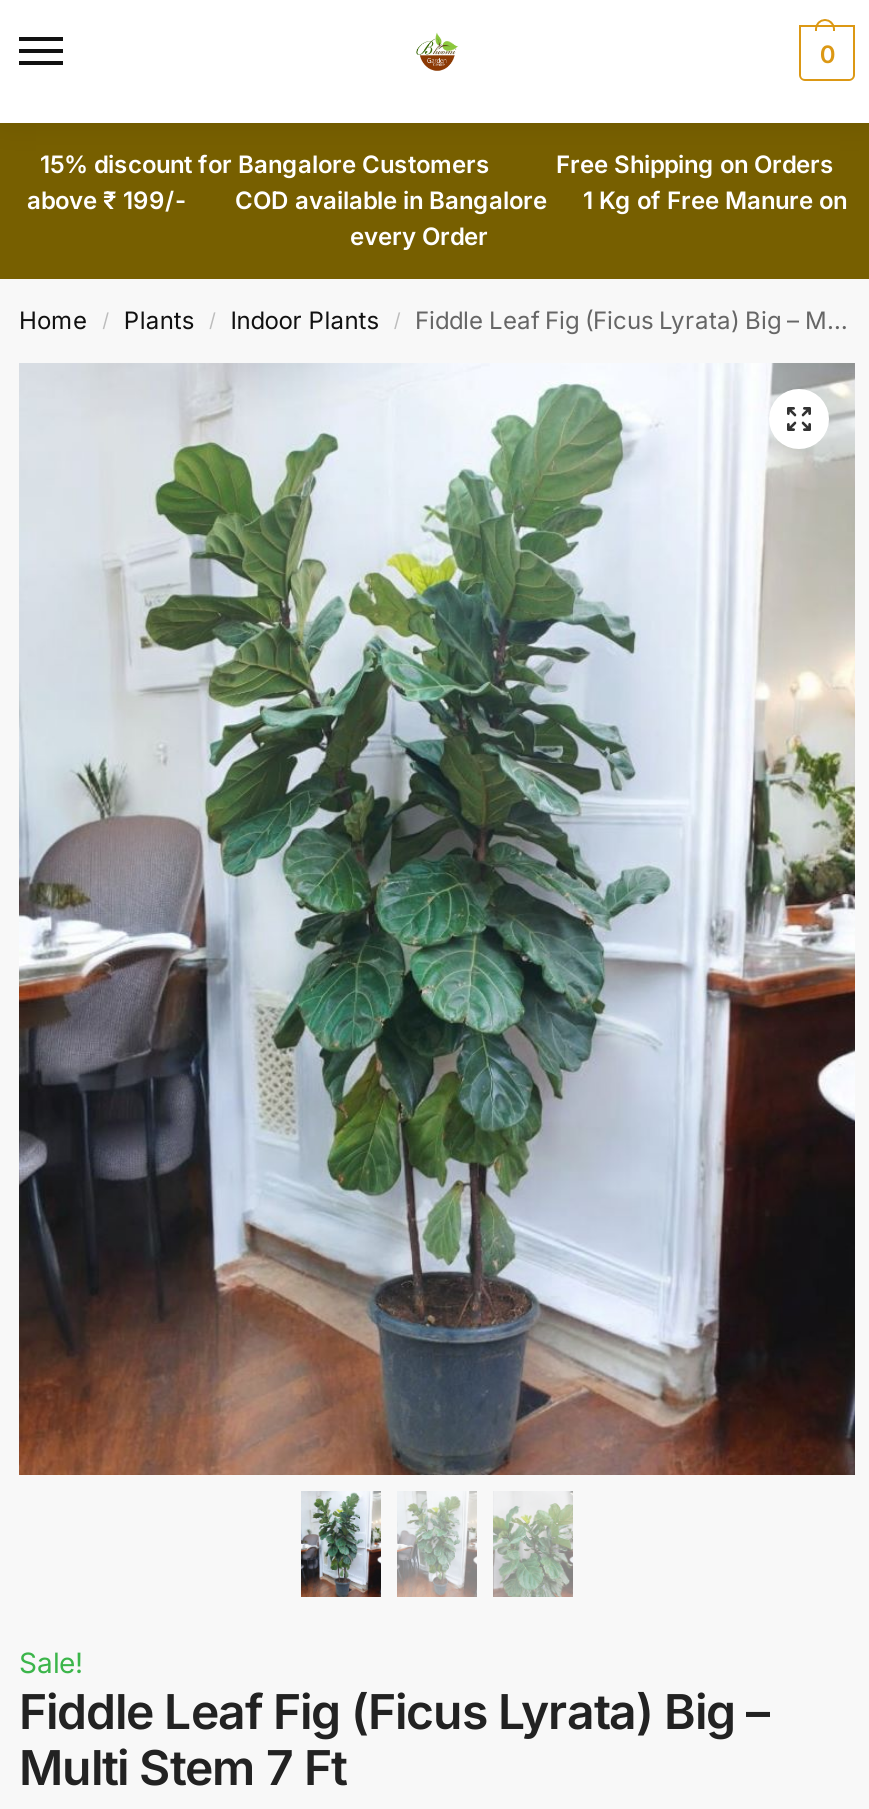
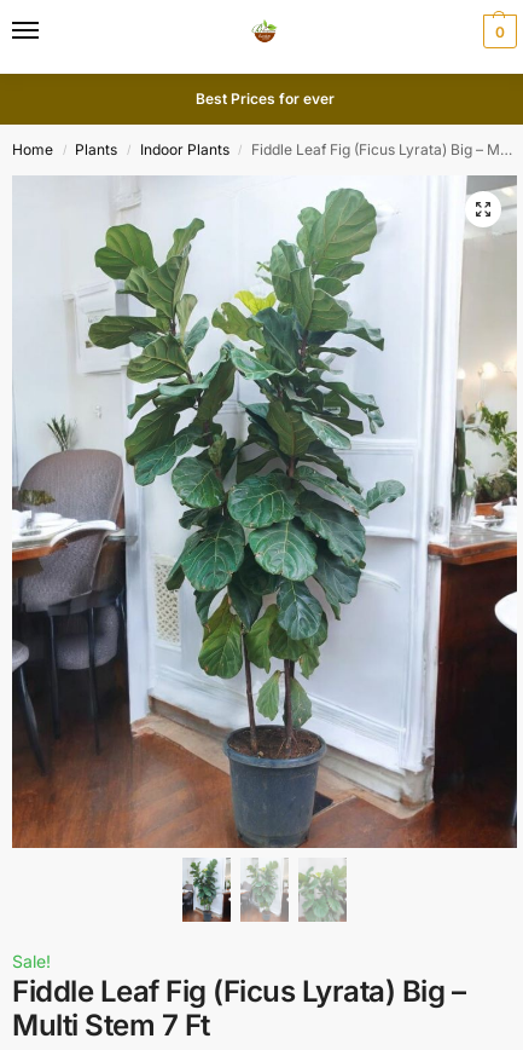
[27,149,847,251] 15% discount for Bangalore Customers Free Shipping on Orders | above ₹ 199/- COD available in Bangalore 1 Kg of Free Manure on | every Order -> [195,90,334,108] Best Prices for ever

